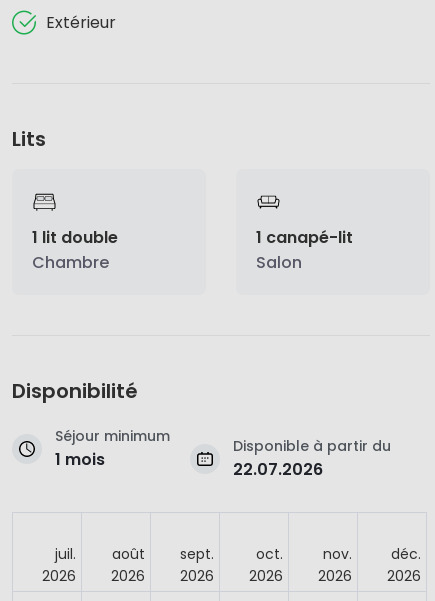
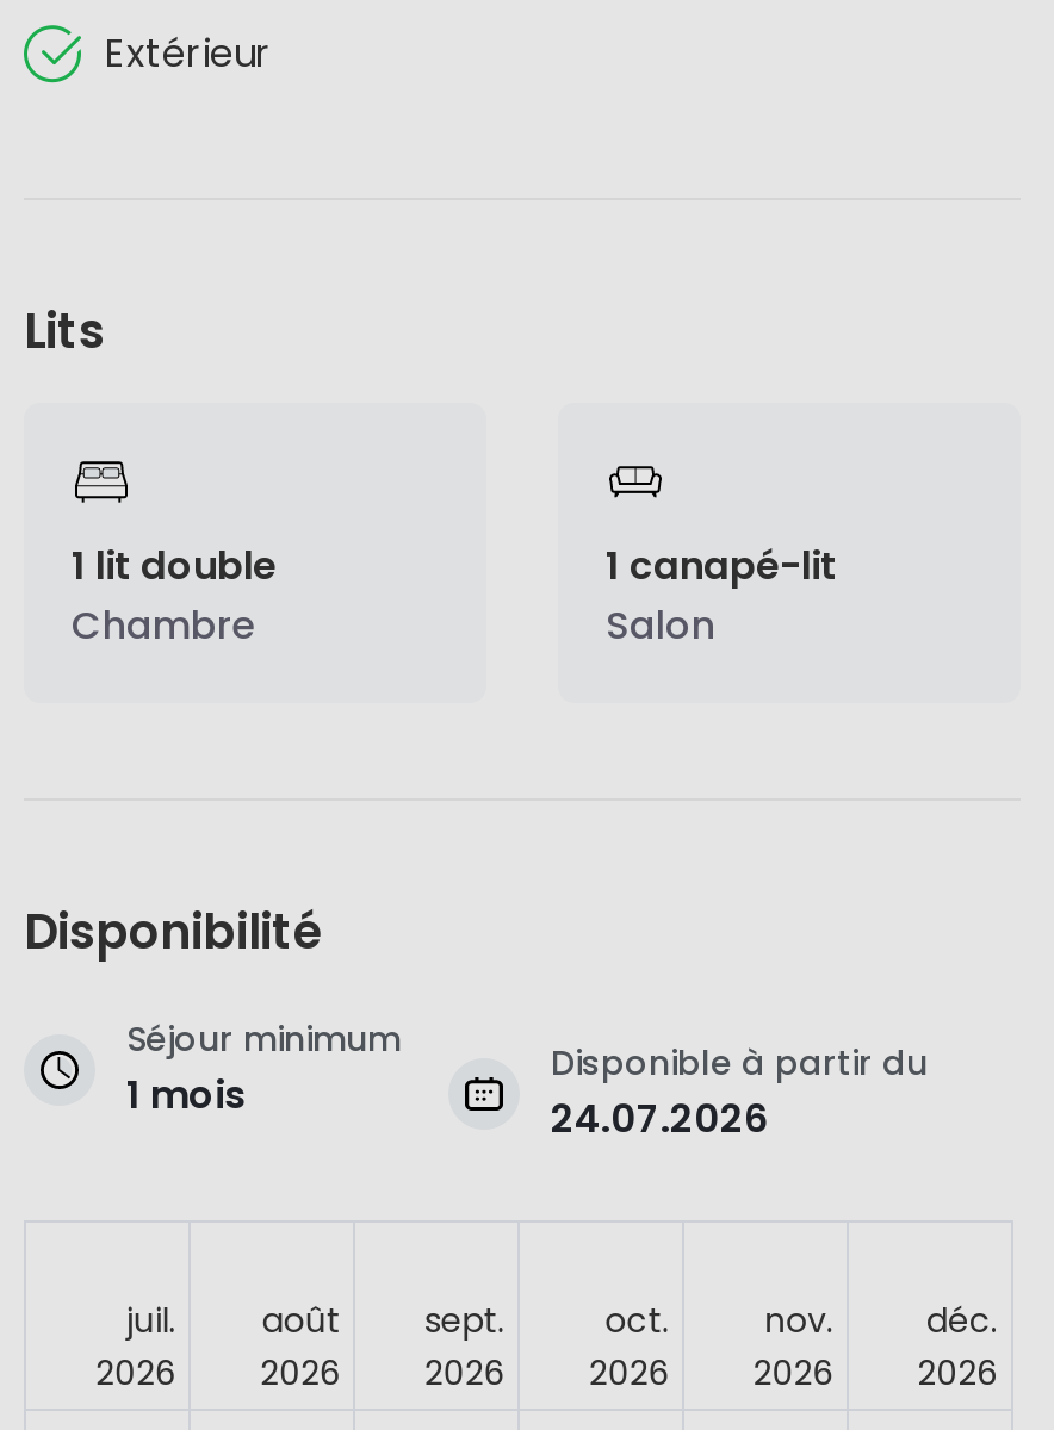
[233,458,323,481] 22.07.2026 -> [551,1092,768,1146] 24.07.2026

